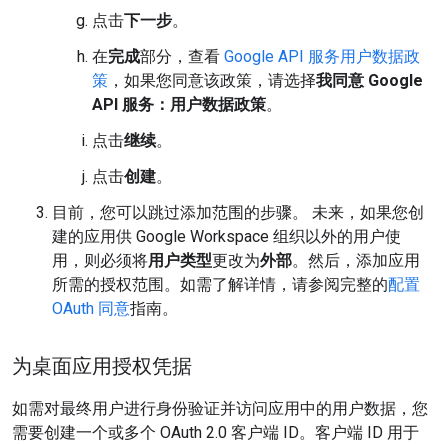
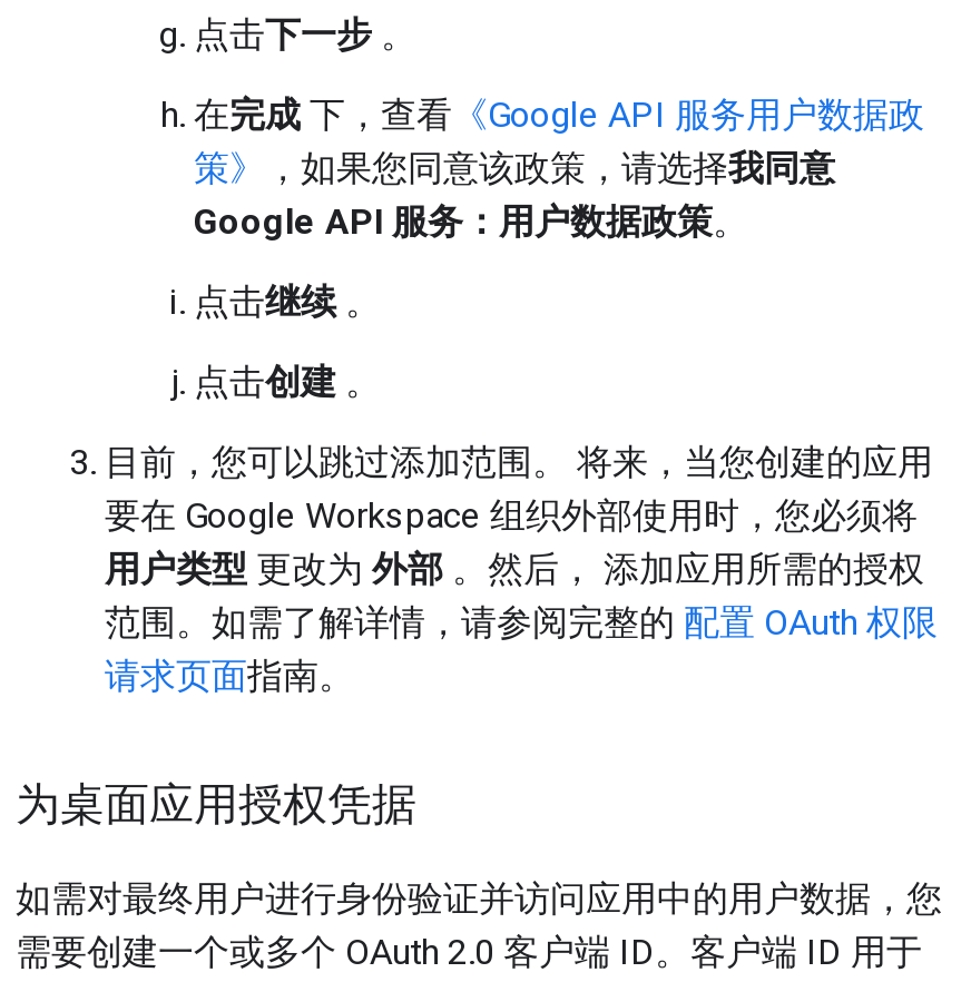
[92,47,423,114] 在完成部分，查看Google API 服务用户数据政 | 策，如果您同意该政策，请选择我同意 Google | API 服务：用户数据政策。 -> [194,94,924,243] 在完成下，查看《Google API 服务用户数据政 | 策》，如果您同意该政策，请选择我同意 | Google API 服务：用户数据政策。
[52,203,424,318] 目前，您可以跳过添加范围的步骤。 未来，如果您创 | 建的应用供 Google Workspace 组织以外的用户使 | 用，则必须将用户类型更改为外部。然后，添加应用 | 所需的授权范围。如需了解详情，请参阅完整的配置 | OAuth 同意指南。 -> [105,441,938,697] 目前，您可以跳过添加范围。 将来，当您创建的应用 | 要在 Google Workspace 组织外部使用时，您必须将 | 用户类型更改为外部。然后， 添加应用所需的授权 | 范围。如需了解详情，请参阅完整的配置 OAuth 权限 | 请求页面指南。

